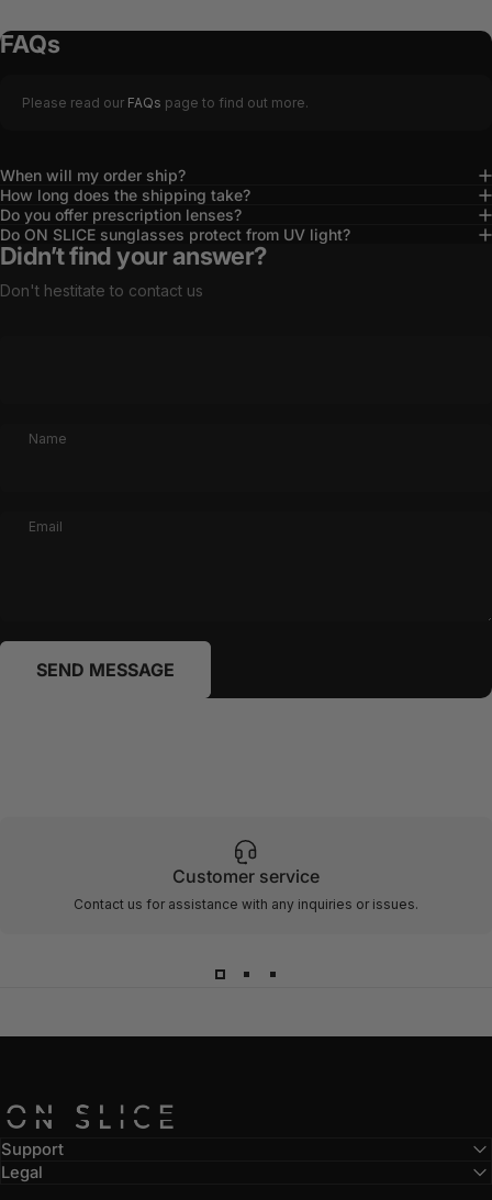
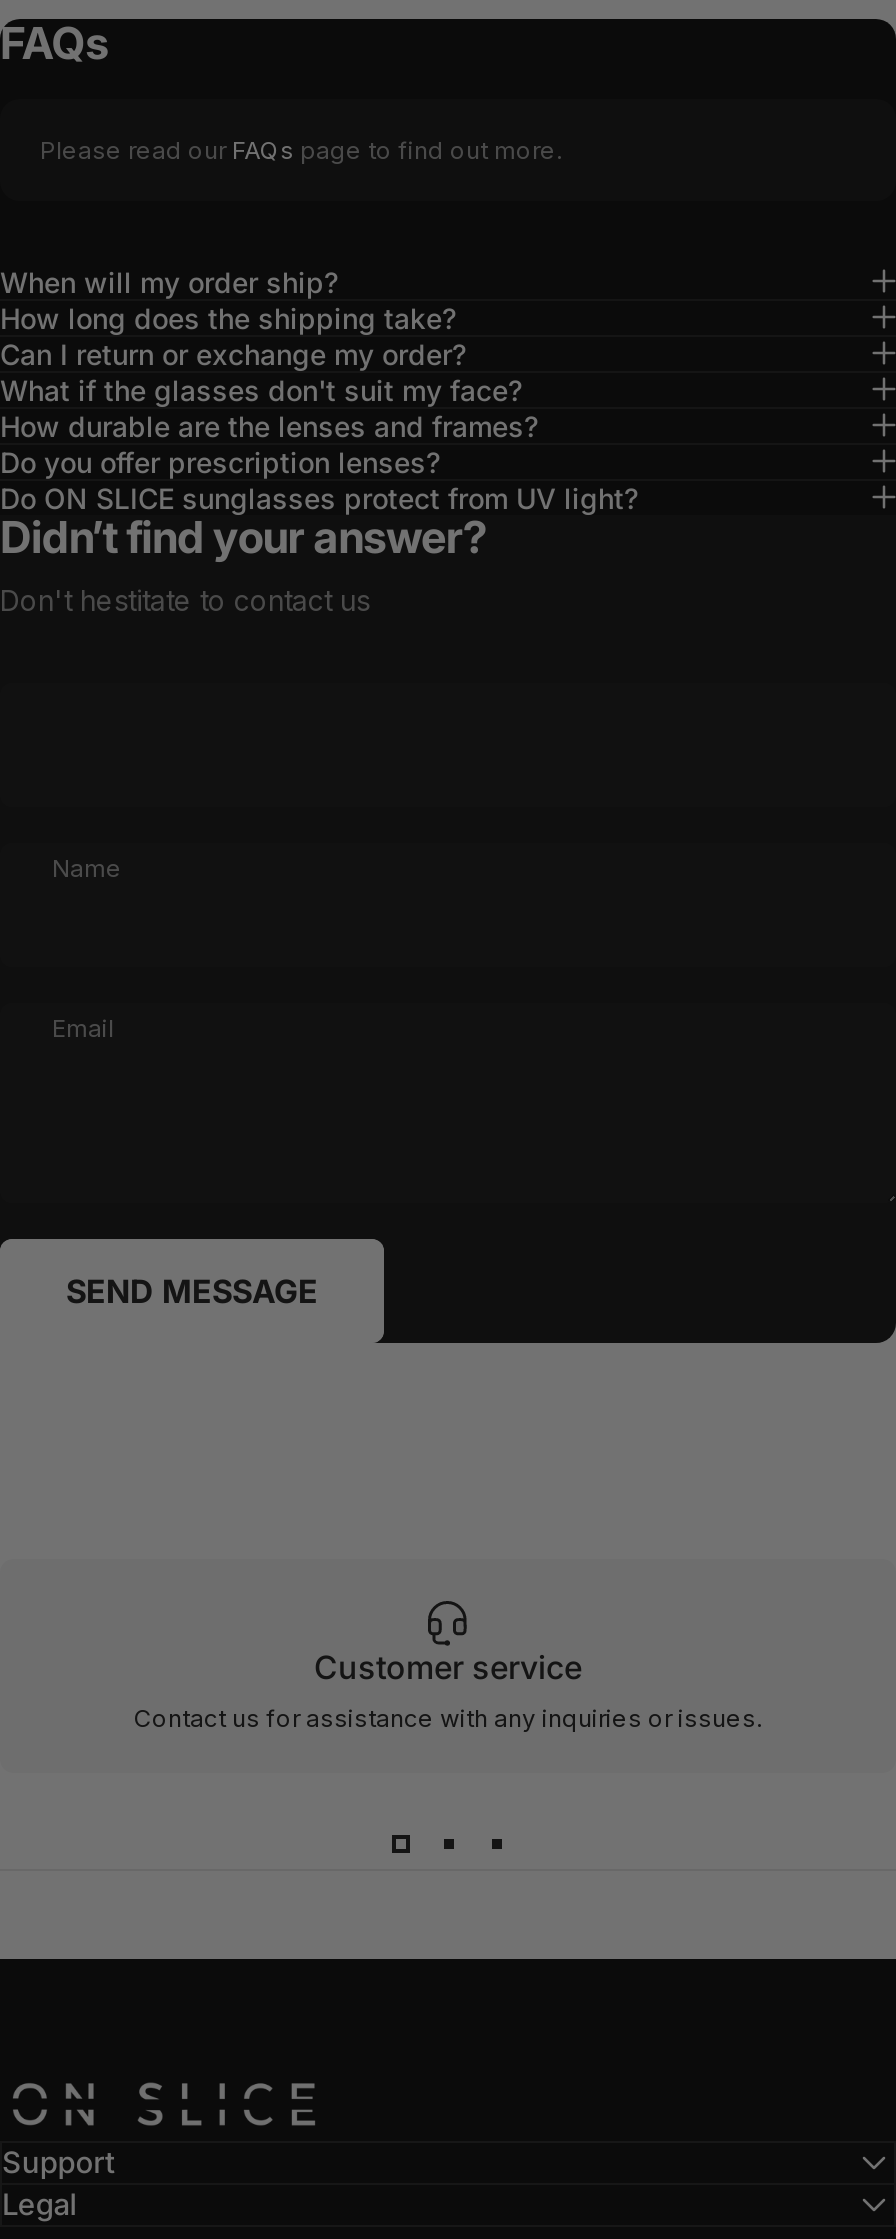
none -> [0,337,538,443] Can I return or exchange my order? | What if the glasses don't suit my face? | How durable are the lenses and frames?

